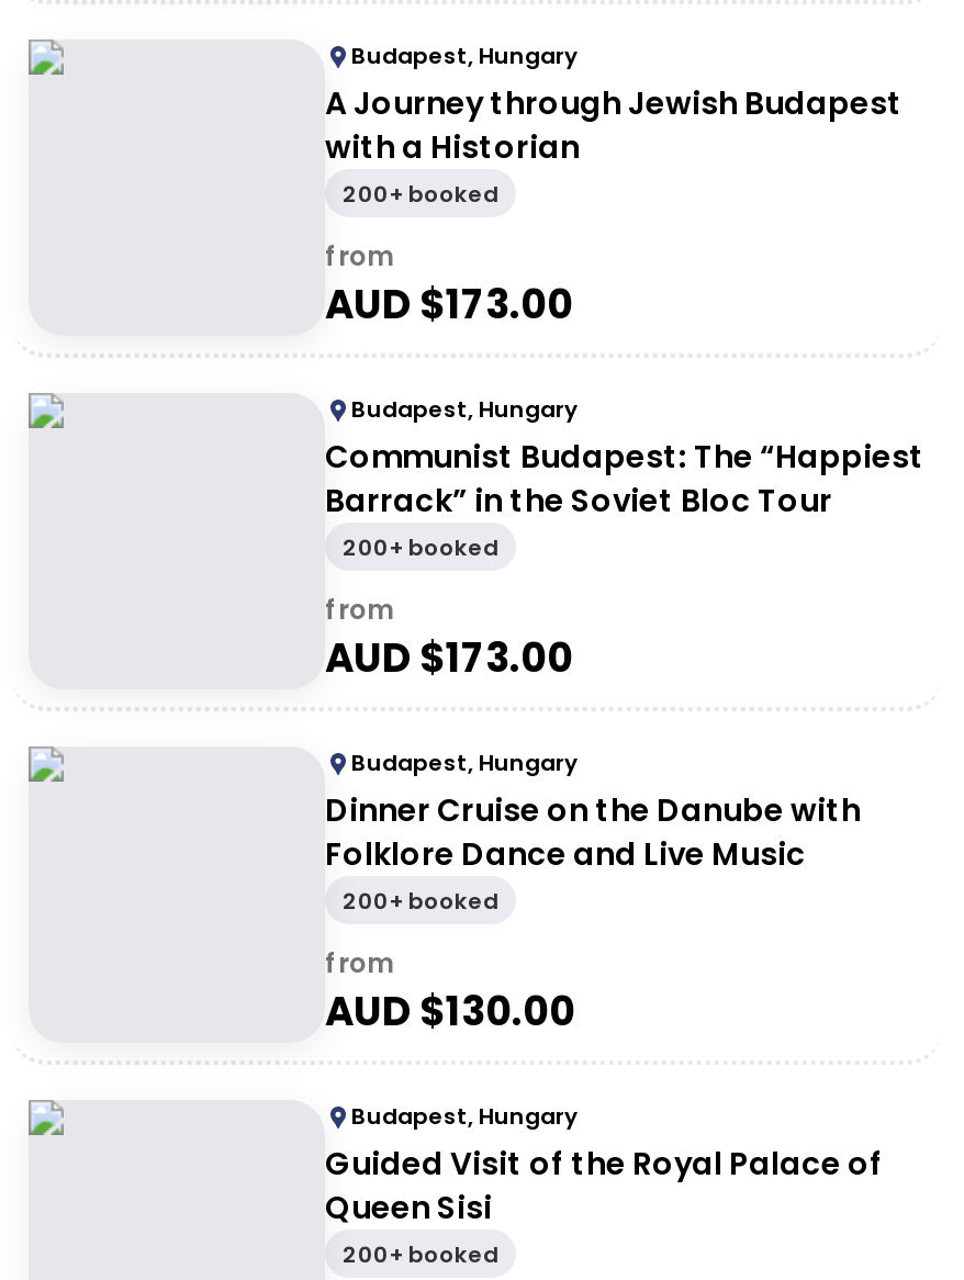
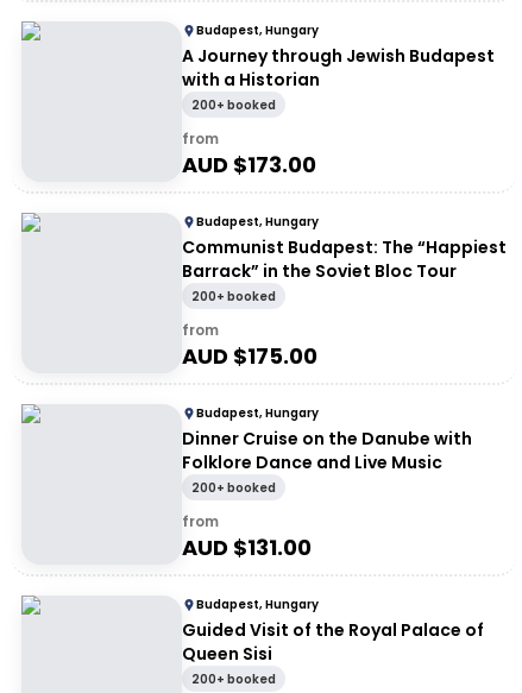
[325,630,573,685] AUD $173.00 -> [182,341,317,371] AUD $175.00
[325,984,575,1038] AUD $130.00 -> [182,533,312,562] AUD $131.00

